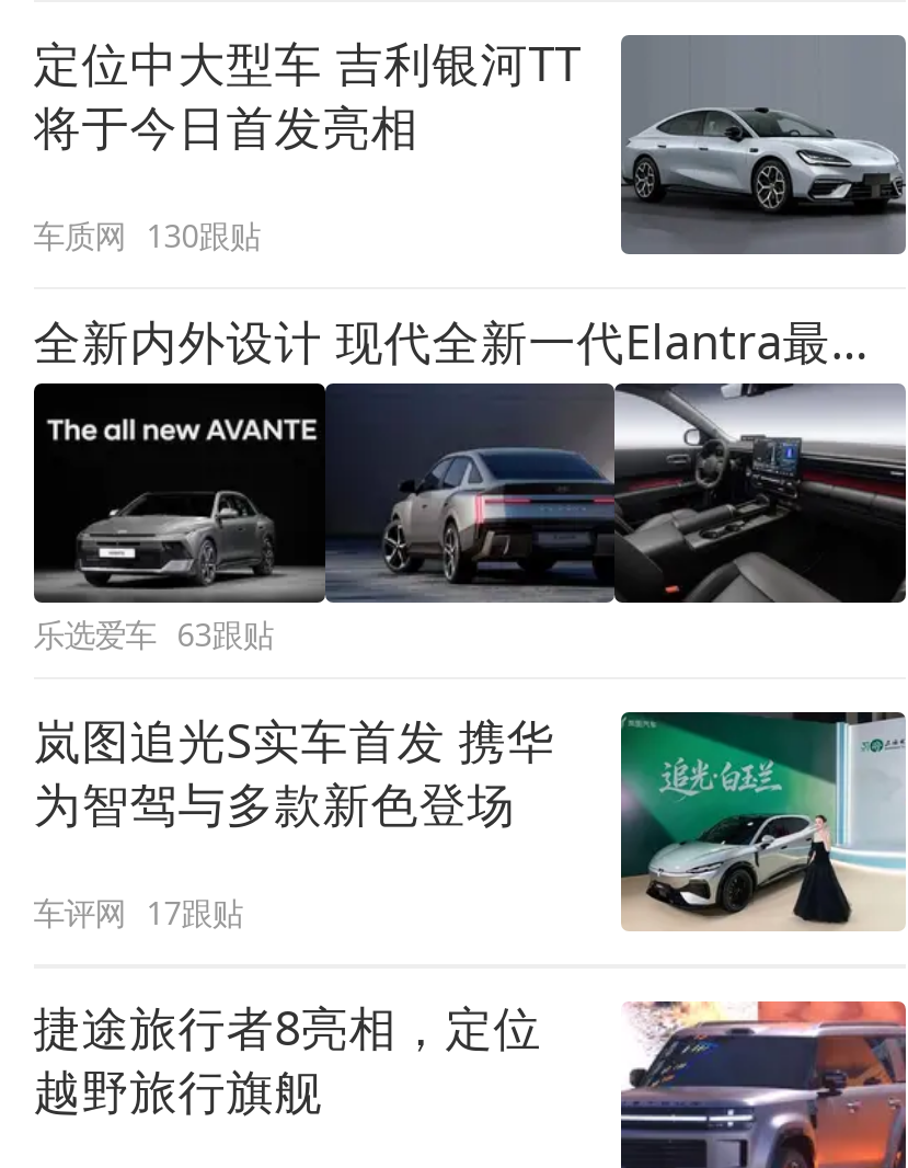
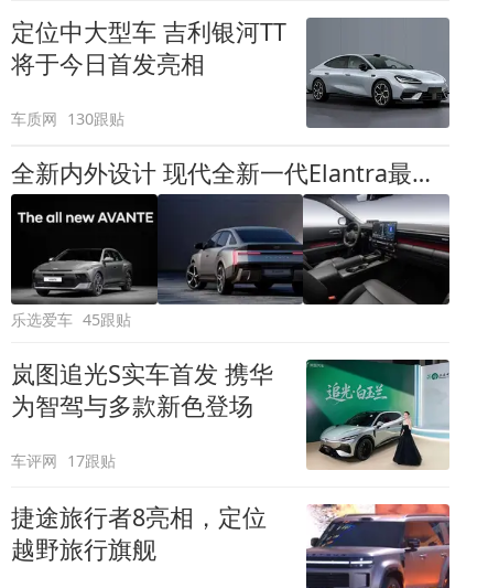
[33,612,273,654] 乐选爱车 63跟贴 -> [11,309,131,330] 乐选爱车 45跟贴

